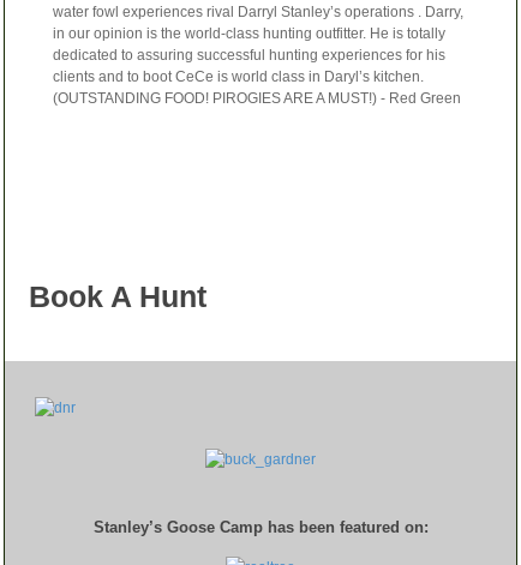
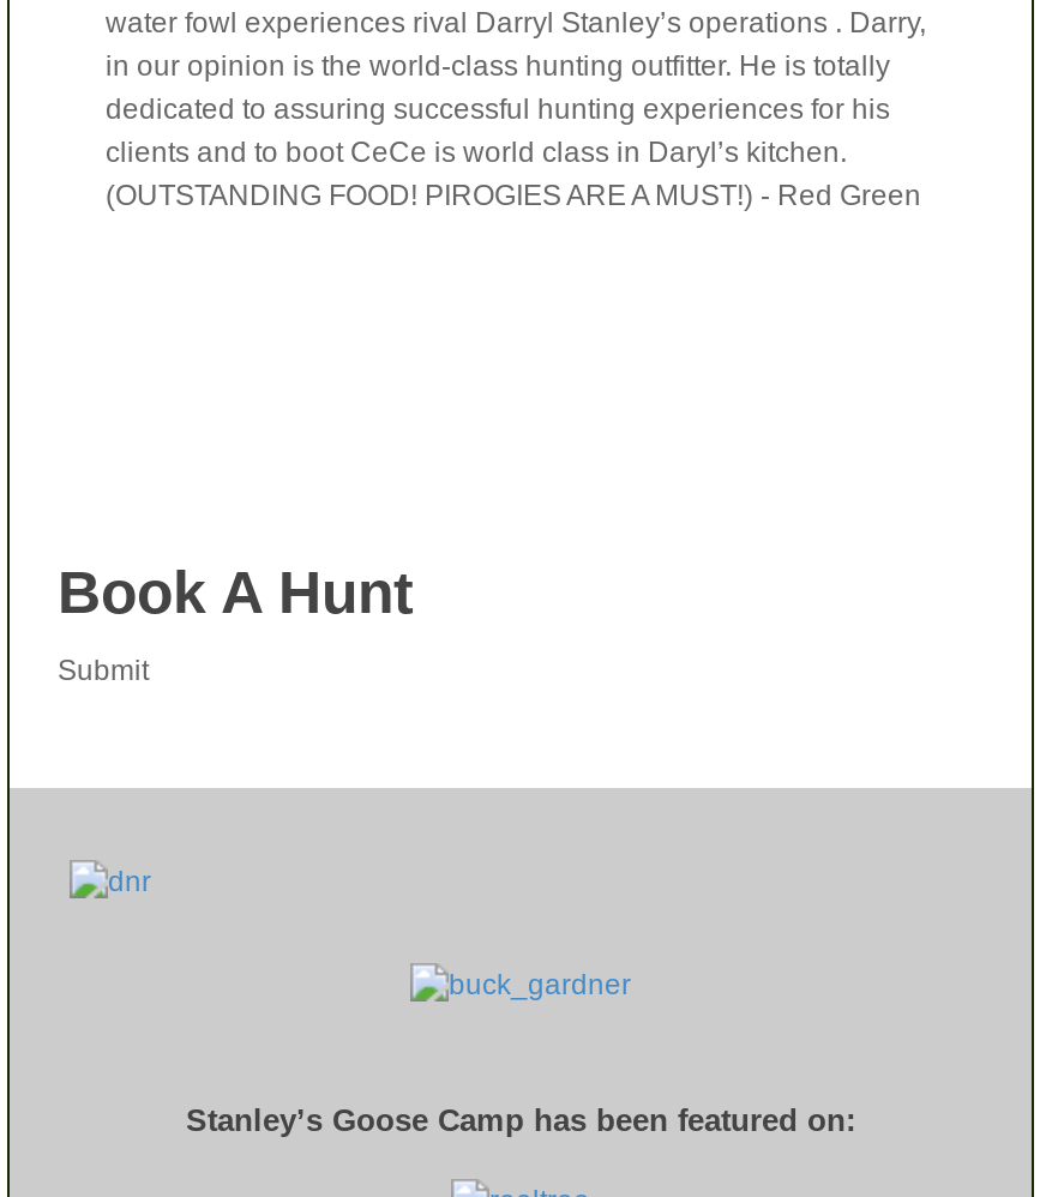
none -> [58,654,149,687] Submit

